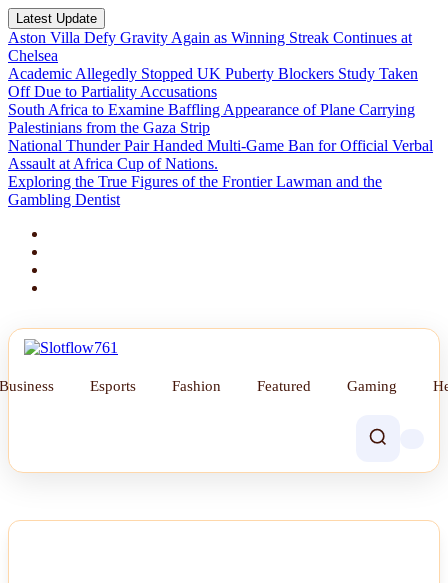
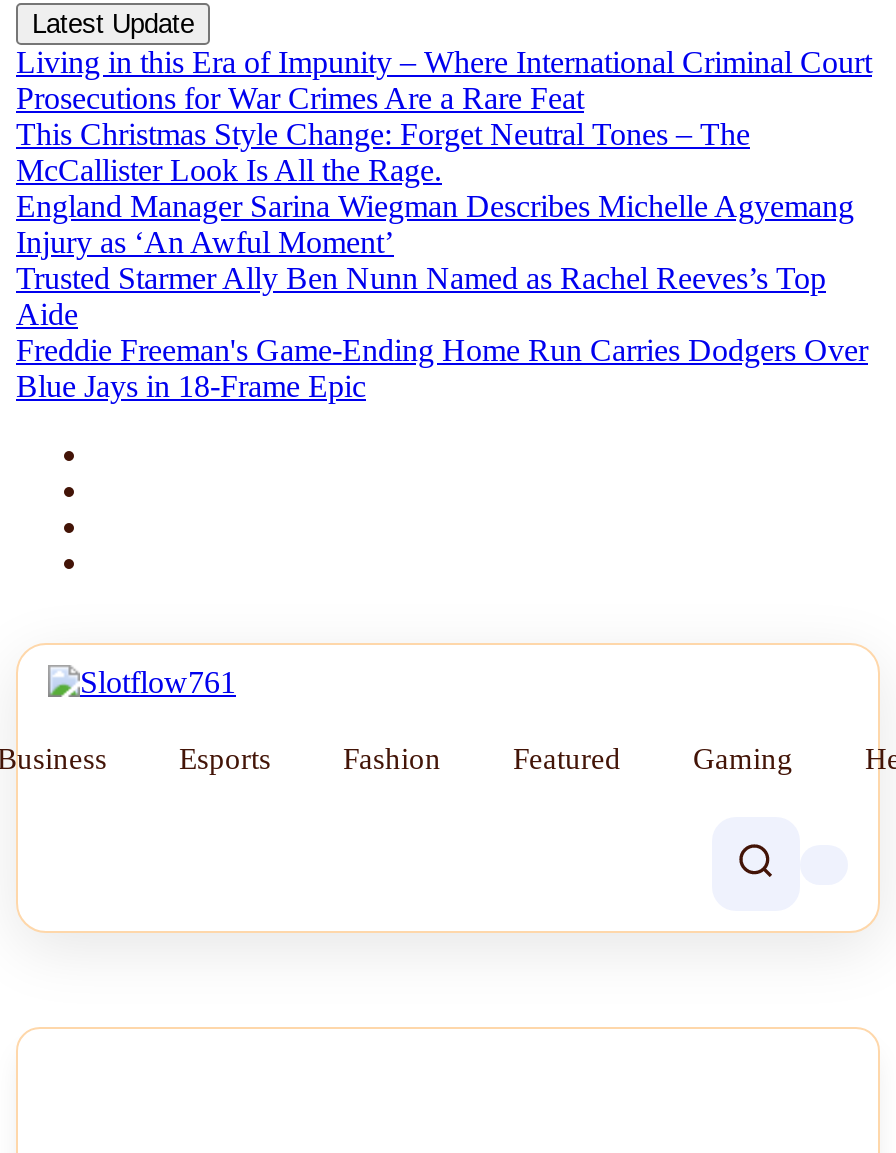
[8,29,433,208] Aston Villa Defy Gravity Again as Winning Streak Continues at | Chelsea | Academic Allegedly Stopped UK Puberty Blockers Study Taken | Off Due to Partiality Accusations | South Africa to Examine Baffling Appearance of Plane Carrying | Palestinians from the Gaza Strip | National Thunder Pair Handed Multi-Game Ban for Official Verbal | Assault at Africa Cup of Nations. | Exploring the True Figures of the Frontier Lawman and the | Gambling Dentist -> [16,45,872,403] Living in this Era of Impunity – Where International Criminal Court | Prosecutions for War Crimes Are a Rare Feat | This Christmas Style Change: Forget Neutral Tones – The | McCallister Look Is All the Rage. | England Manager Sarina Wiegman Describes Michelle Agyemang | Injury as ‘An Awful Moment’ | Trusted Starmer Ally Ben Nunn Named as Rachel Reeves’s Top | Aide | Freddie Freeman's Game-Ending Home Run Carries Dodgers Over | Blue Jays in 18-Frame Epic

